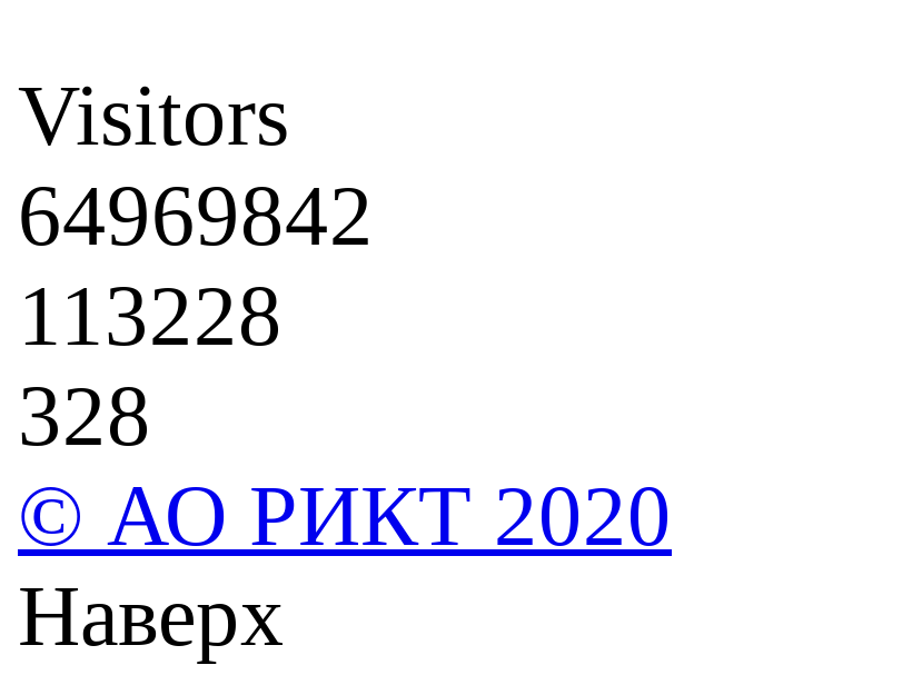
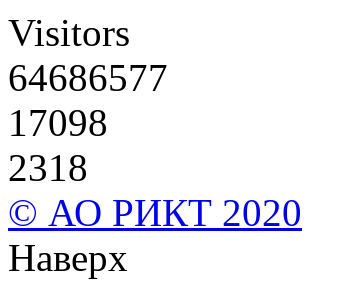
[18,166,374,262] 64969842 -> [8,56,168,99] 64686577
[18,266,282,362] 113228 -> [8,101,108,144] 17098
[18,366,151,462] 328 -> [8,146,88,189] 2318

